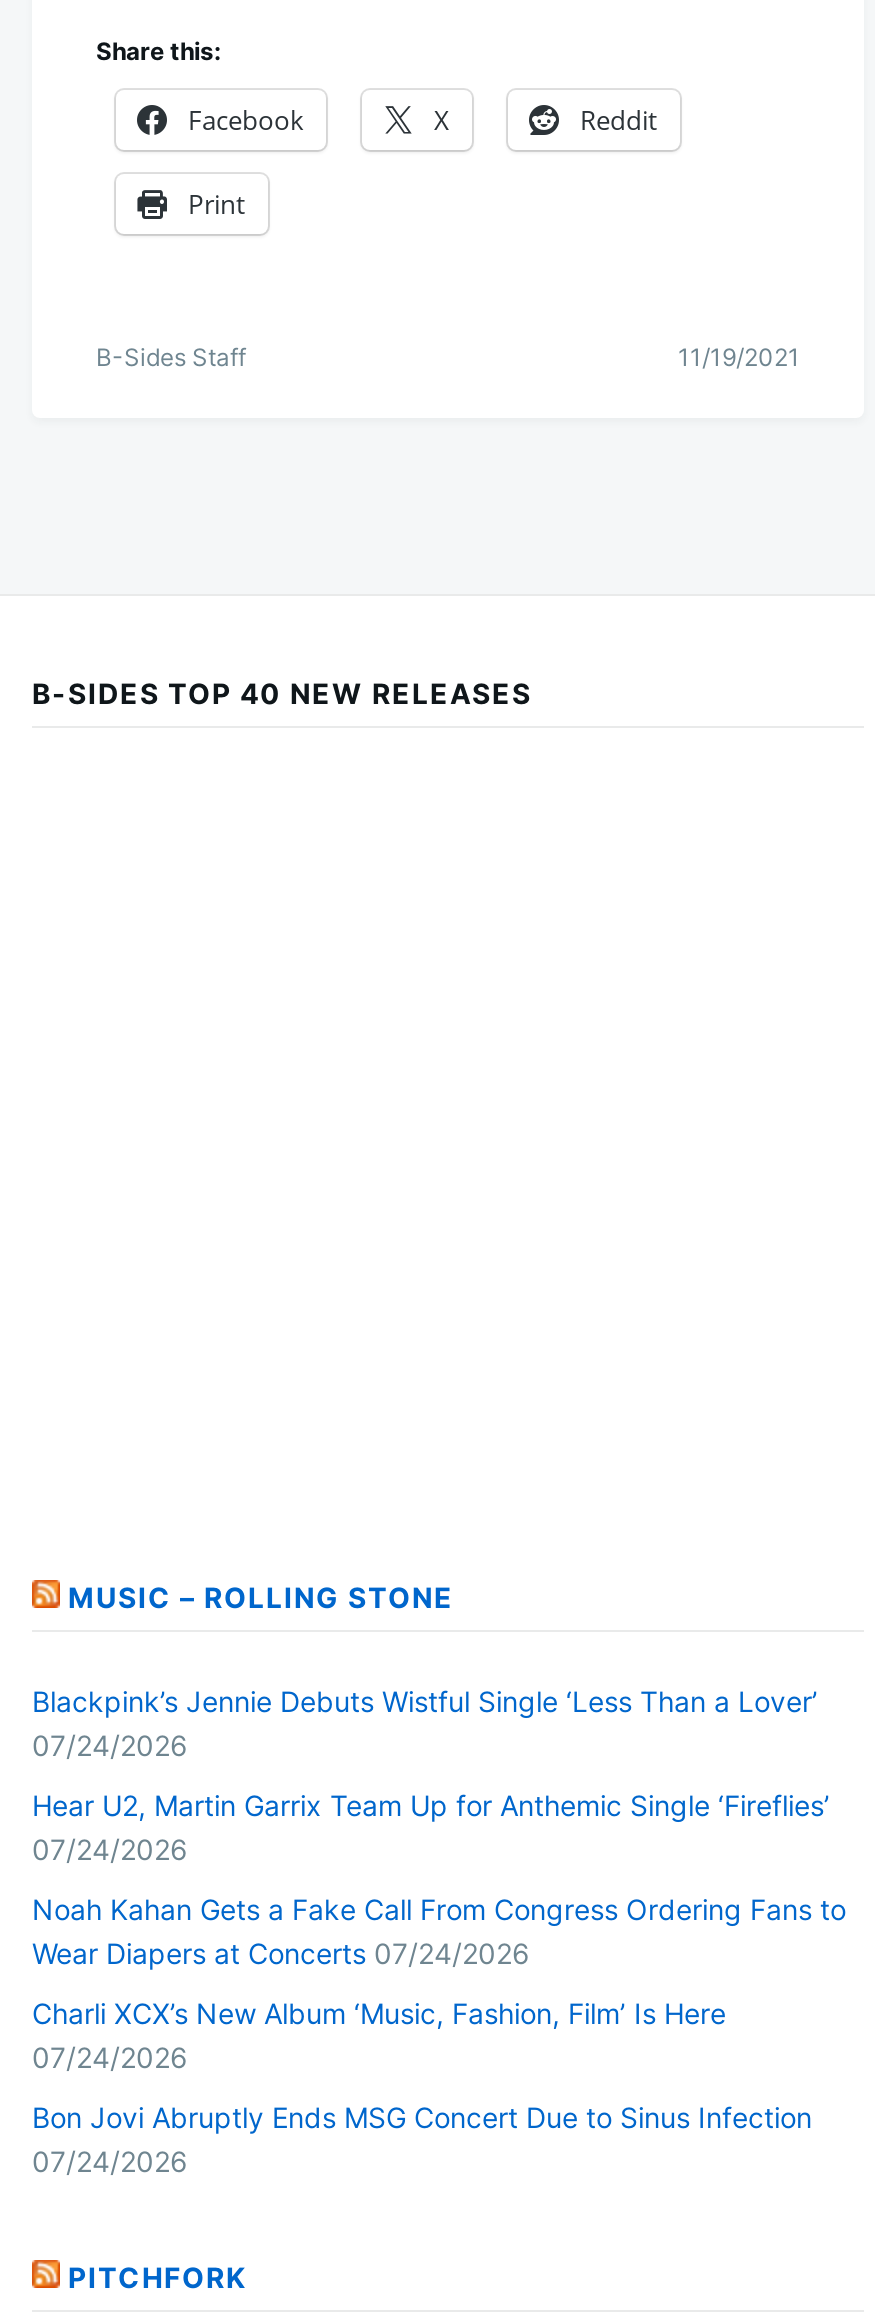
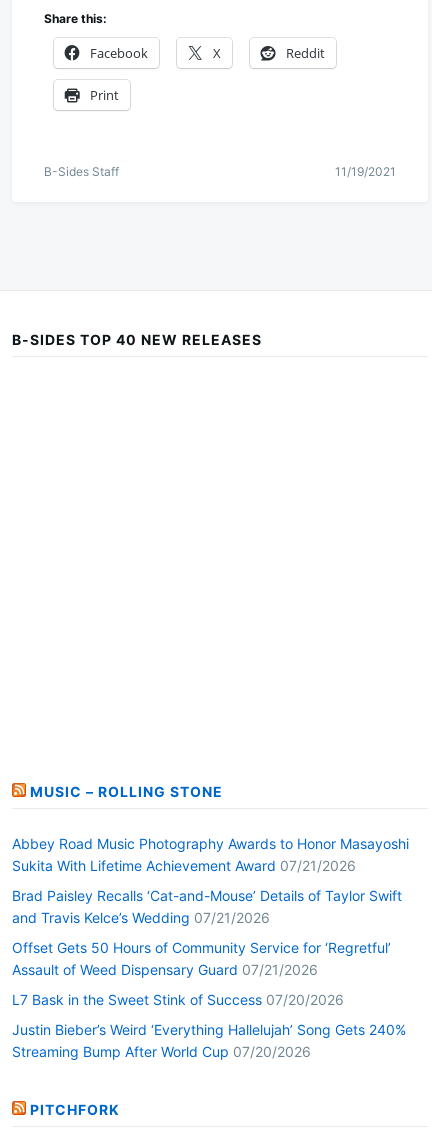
[32,1683,818,1761] Blackpink’s Jennie Debuts Wistful Single ‘Less Than a Lover’ | 07/24/2026 -> [12,835,409,874] Abbey Road Music Photography Awards to Honor Masayoshi | Sukita With Lifetime Achievement Award 07/21/2026
[32,1787,830,1865] Hear U2, Martin Garrix Team Up for Anthemic Single ‘Fireflies’ | 07/24/2026 -> [12,887,402,926] Brad Paisley Recalls ‘Cat-and-Mouse’ Details of Taylor Swift | and Travis Kelce’s Wedding 07/21/2026
[32,1891,846,1969] Noah Kahan Gets a Fake Call From Congress Ordering Fans to | Wear Diapers at Concerts 07/24/2026 -> [12,939,391,978] Offset Gets 50 Hours of Community Service for ‘Regretful’ | Assault of Weed Dispensary Guard 07/21/2026
[32,1995,726,2073] Charli XCX’s New Album ‘Music, Fashion, Film’ Is Here | 07/24/2026 -> [12,991,344,1008] L7 Bask in the Sweet Stink of Success 07/20/2026
[32,2099,812,2177] Bon Jovi Abruptly Ends MSG Concert Due to Sinus Infection | 07/24/2026 -> [12,1021,406,1060] Justin Bieber’s Weird ‘Everything Hallelujah’ Song Gets 240% | Streaming Bump After World Cup 07/20/2026

